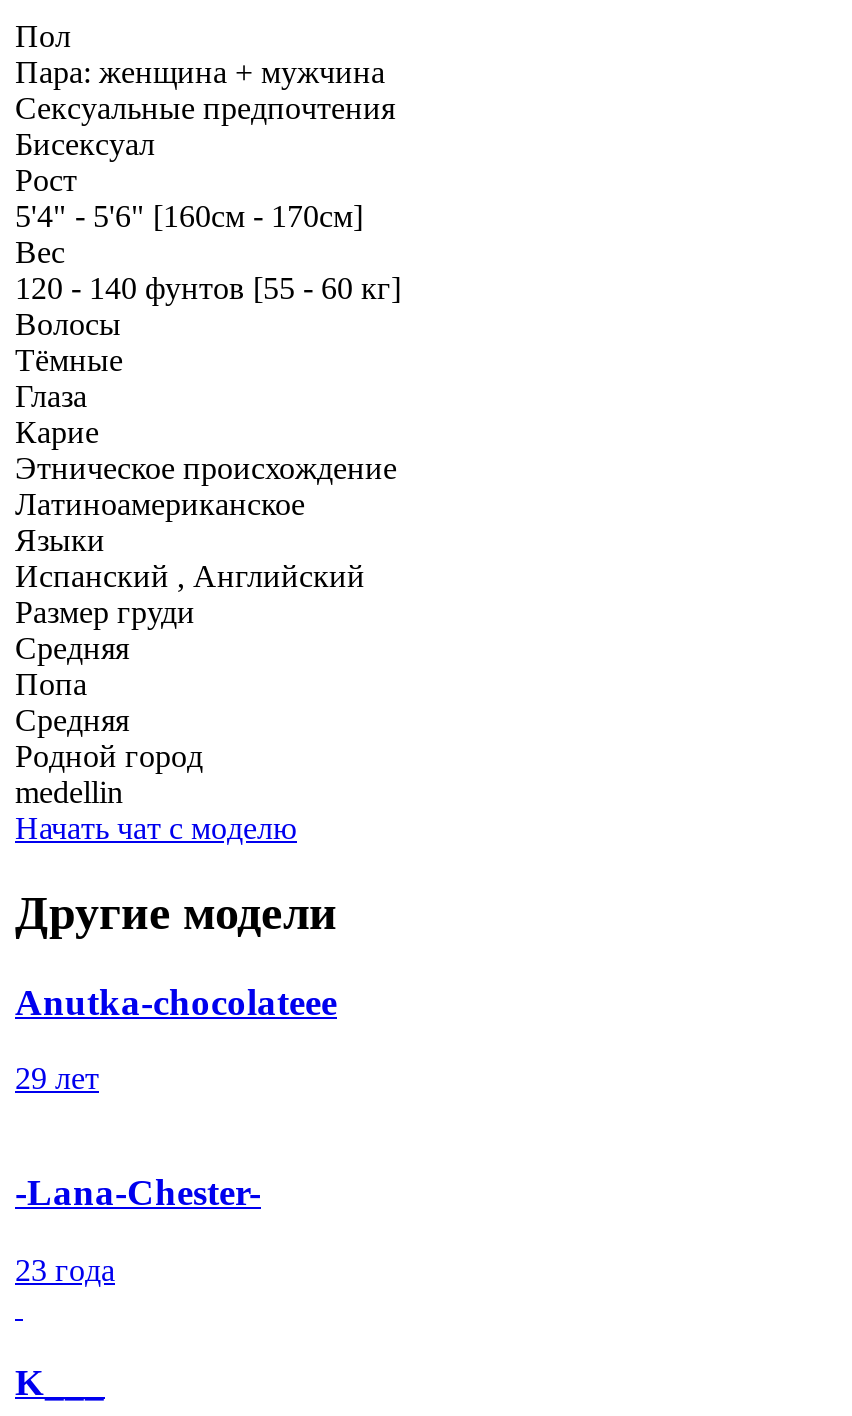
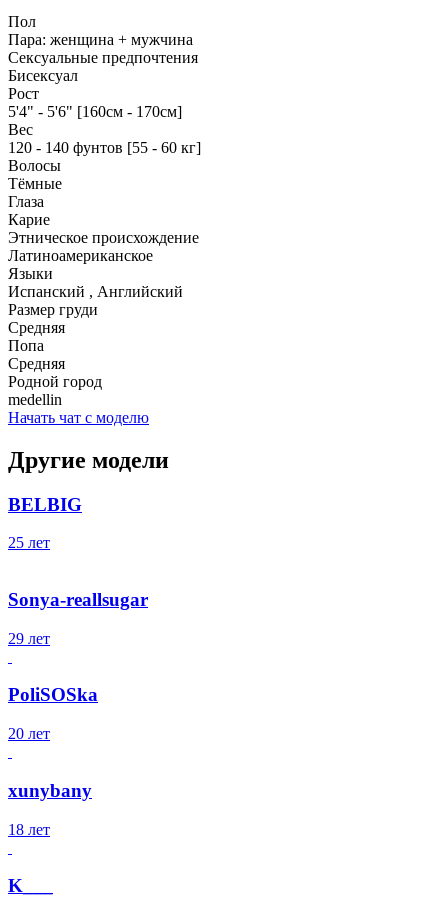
[15,980,337,1022] Anutka-chocolateee -> [8,493,148,610] BELBIG | 25 лет | Sonya-reallsugar
[15,1171,261,1286] -Lana-Chester- | 23 года -> [8,684,98,837] PoliSOSka | 20 лет | xunybany | 18 лет

